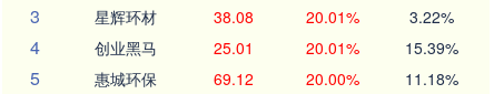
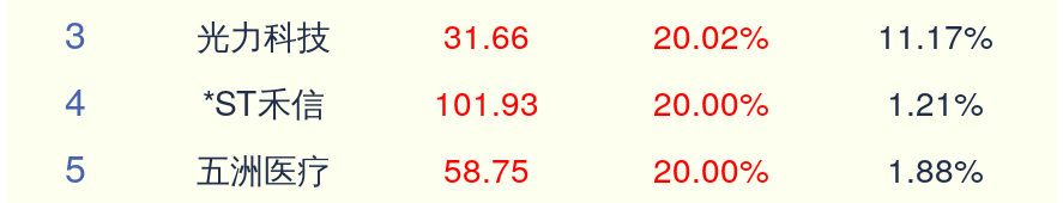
[95,5,453,27] 星辉环材 | 38.08 | 20.01% | 3.22% -> [197,11,992,59] 光力科技 | 31.66 | 20.02% | 11.17%
[95,36,458,58] 创业黑马 | 25.01 | 20.01% | 15.39% -> [203,78,983,126] *ST禾信 | 101.93 | 20.00% | 1.21%
[95,67,253,89] 惠城环保 | 69.12 -> [197,145,530,193] 五洲医疗 | 58.75
[404,67,458,89] 11.18% -> [887,145,983,193] 1.88%

